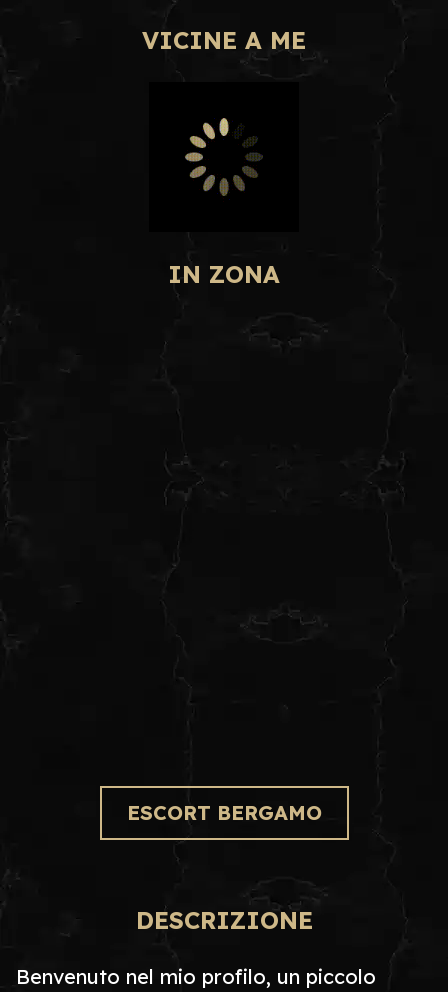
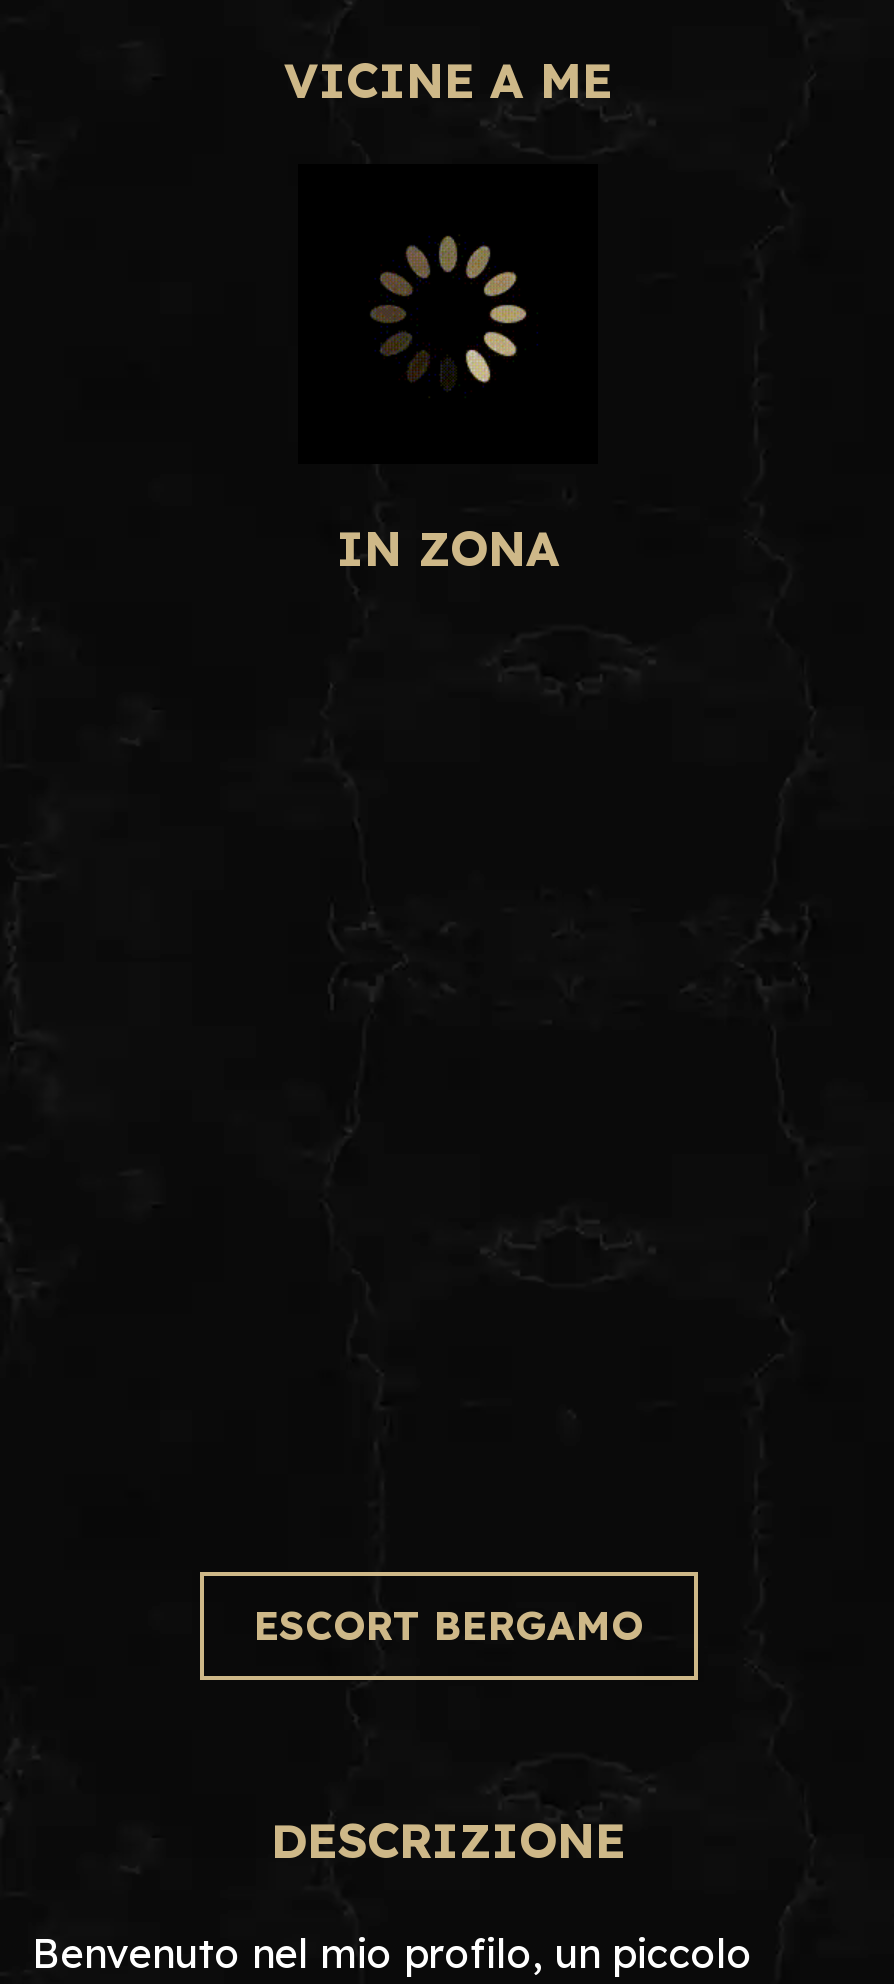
[185,119,262,196] [image] -> [374,242,526,390] [image]

